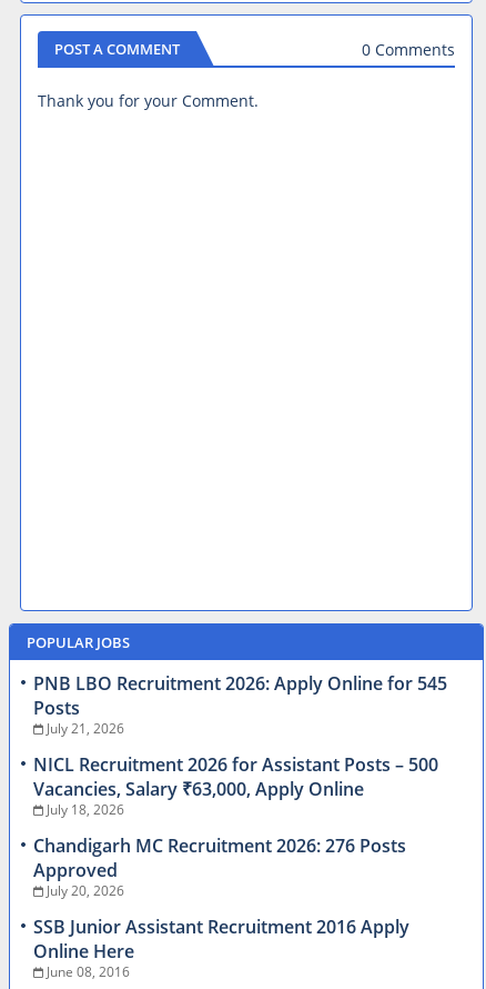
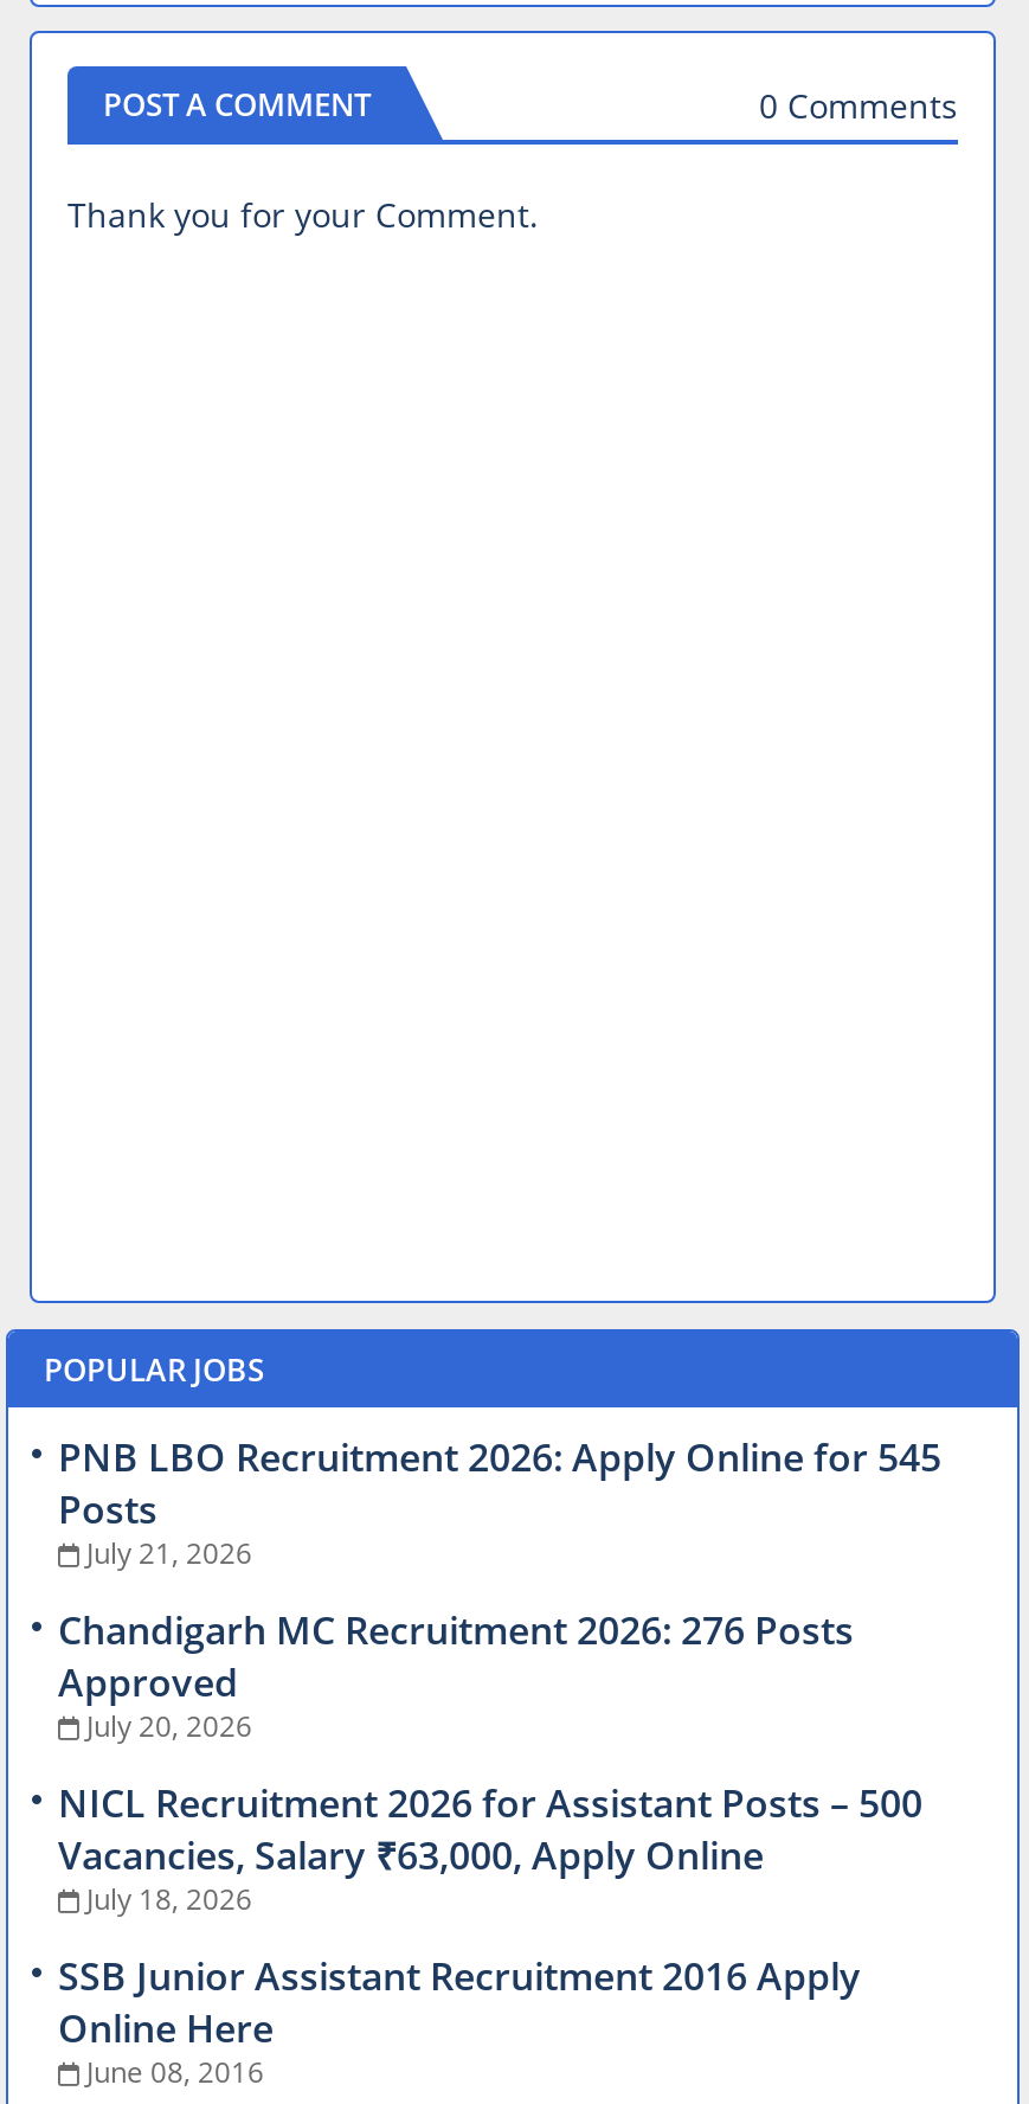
moved [33,752,438,819] -> [58,1777,922,1919]: NICL Recruitment 2026 for Assistant Posts – 500 | Vacancies, Salary ₹63,000, Apply Online | July 18, 2026
moved [33,833,406,900] -> [58,1604,854,1746]: Chandigarh MC Recruitment 2026: 276 Posts | Approved | July 20, 2026

